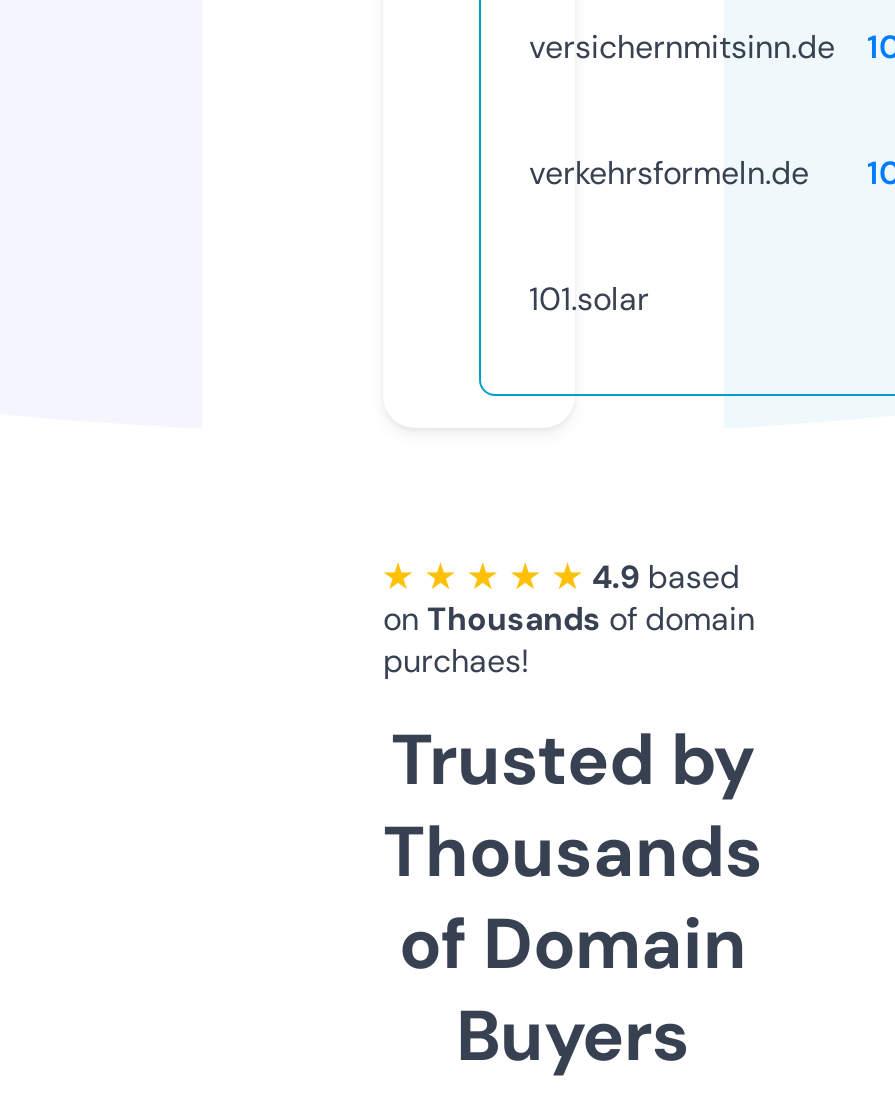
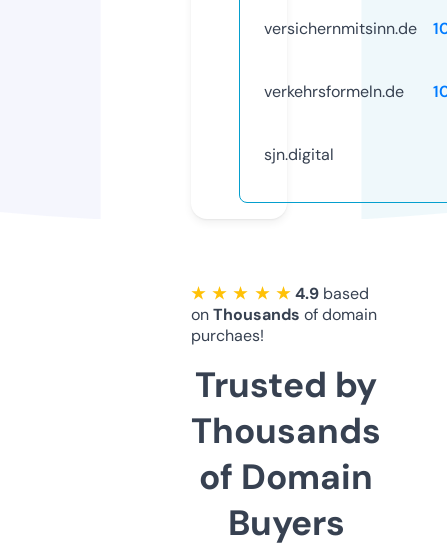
[529,278,649,320] 101.solar -> [264,144,334,165] sjn.digital

